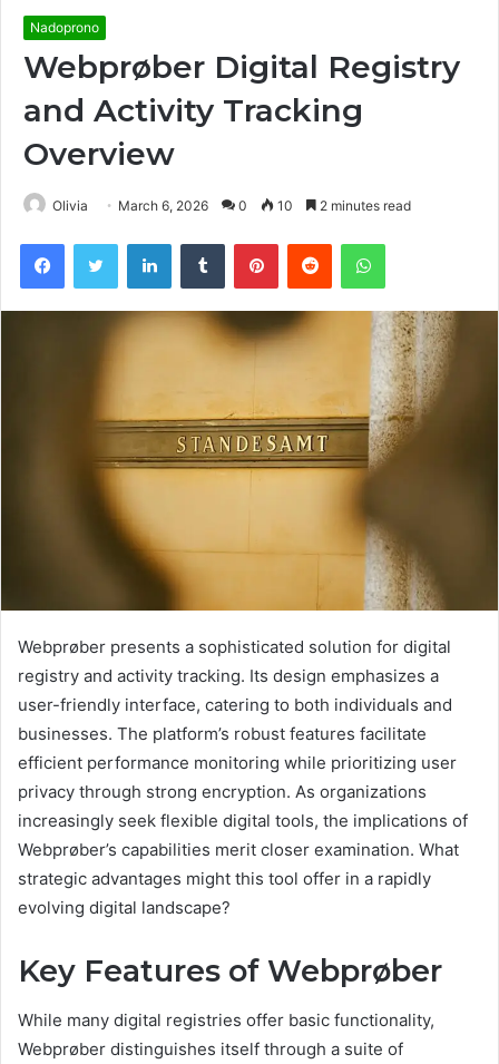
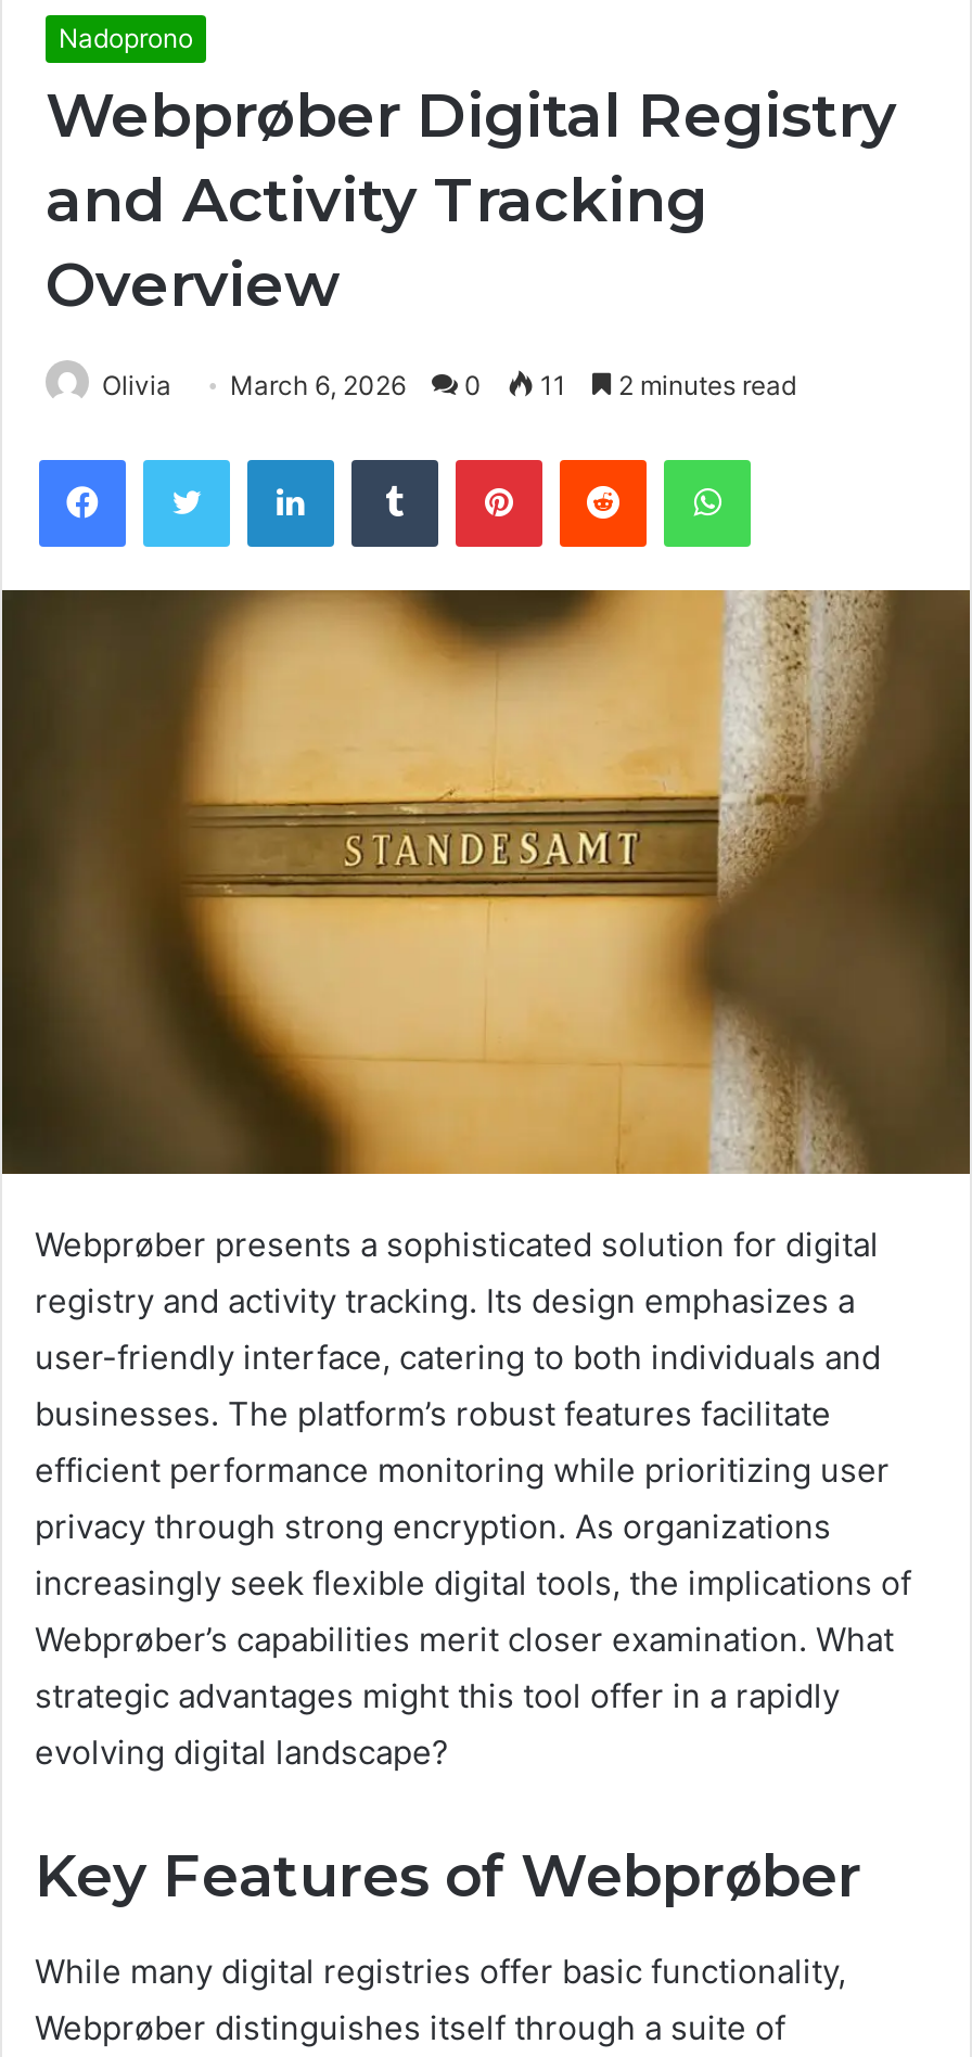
[52,197,411,214] Olivia March 6, 2026 0 10 2 minutes read -> [102,368,796,401] Olivia March 6, 2026 0 11 2 minutes read

